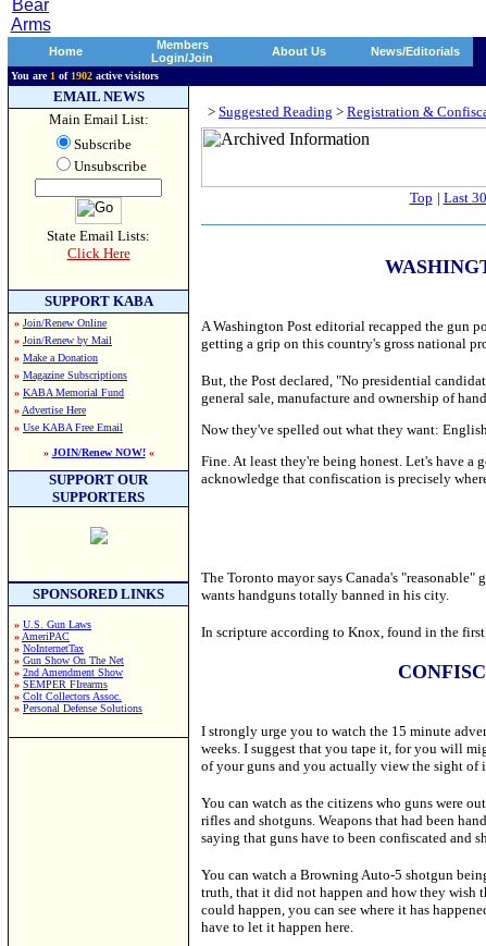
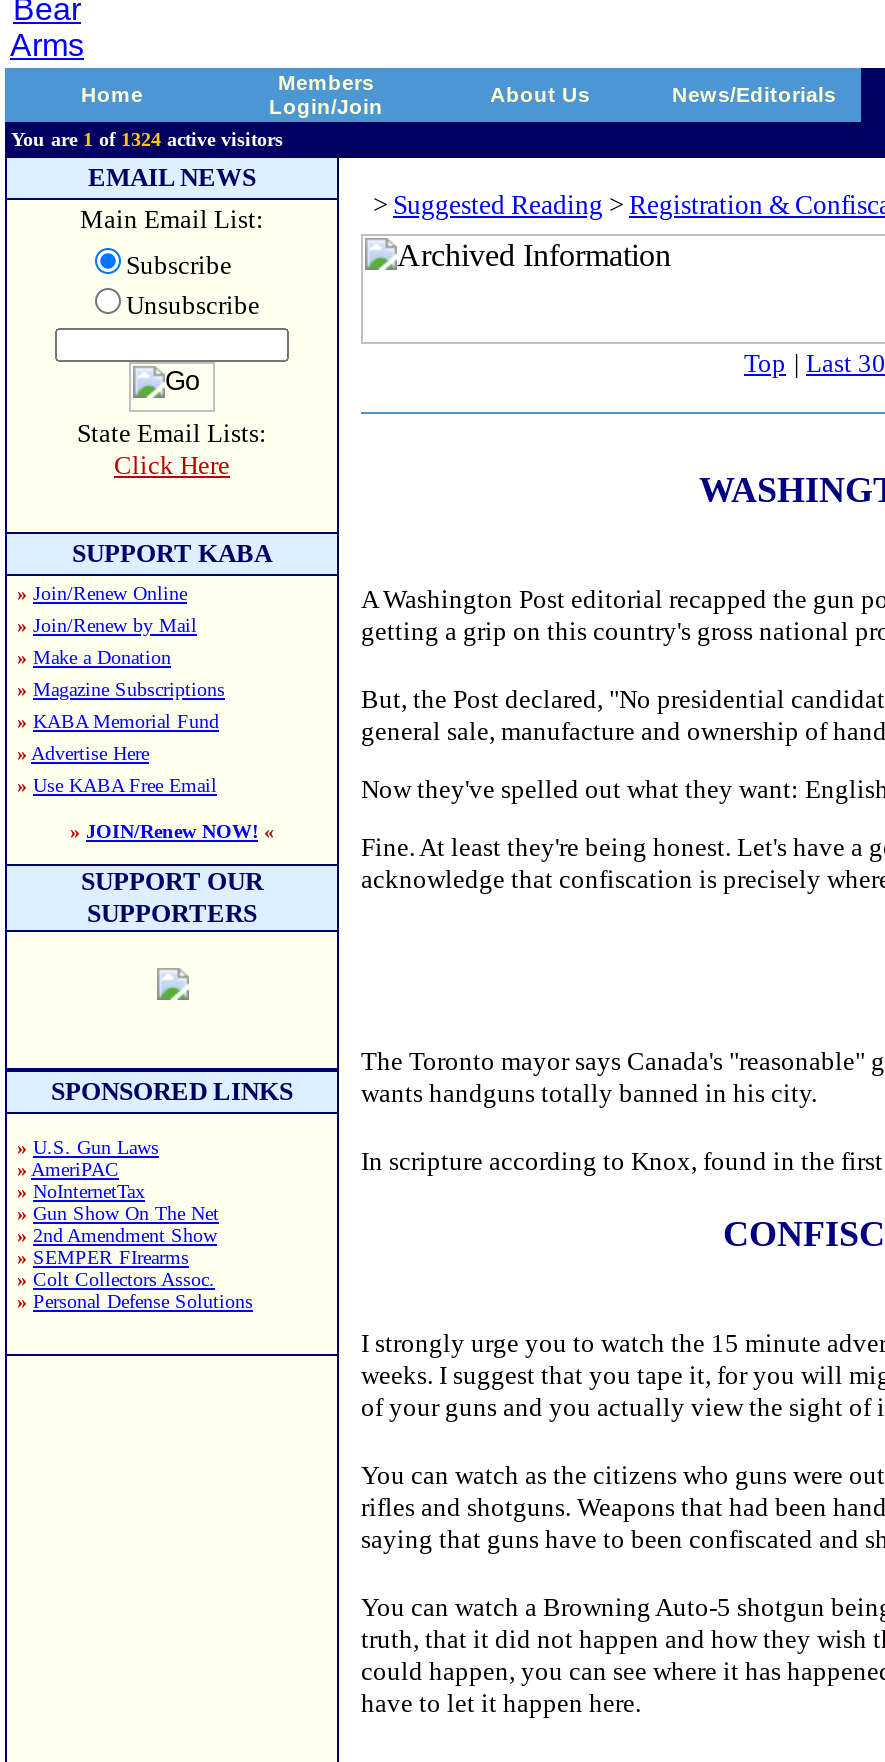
[11,70,159,82] You are 1 of 1902 active visitors -> [11,128,283,150] You are 1 of 1324 active visitors

